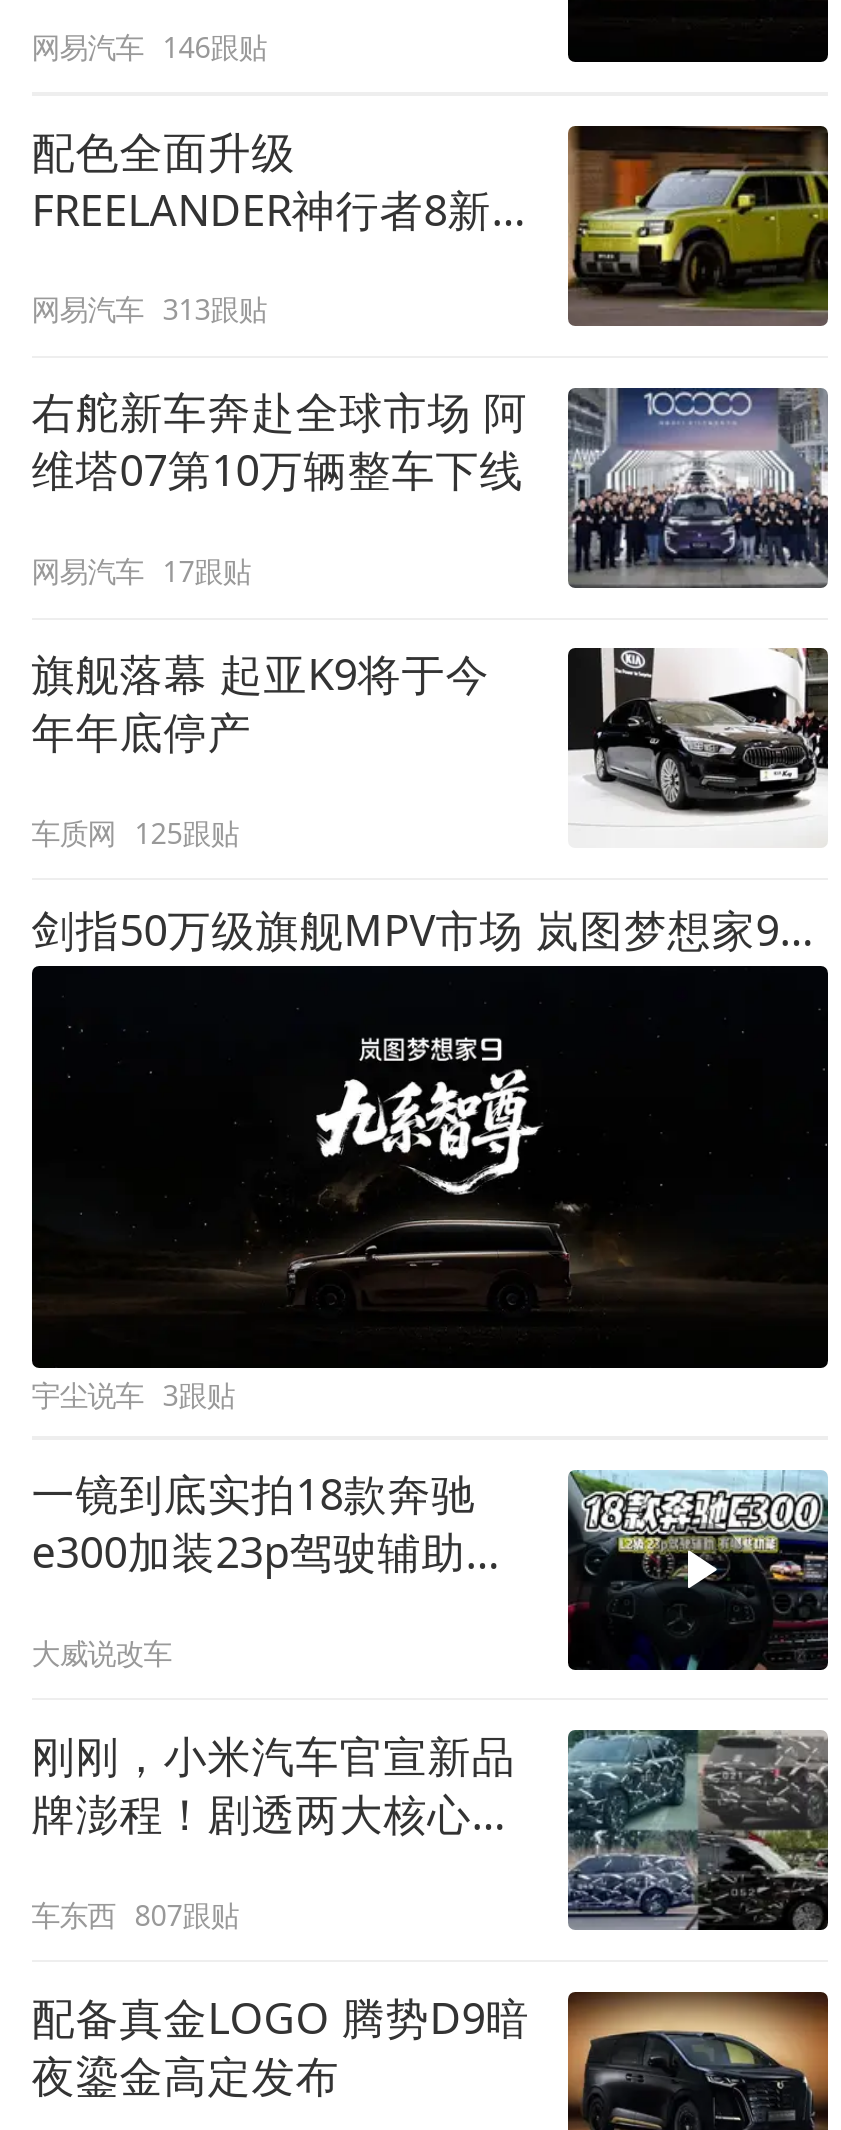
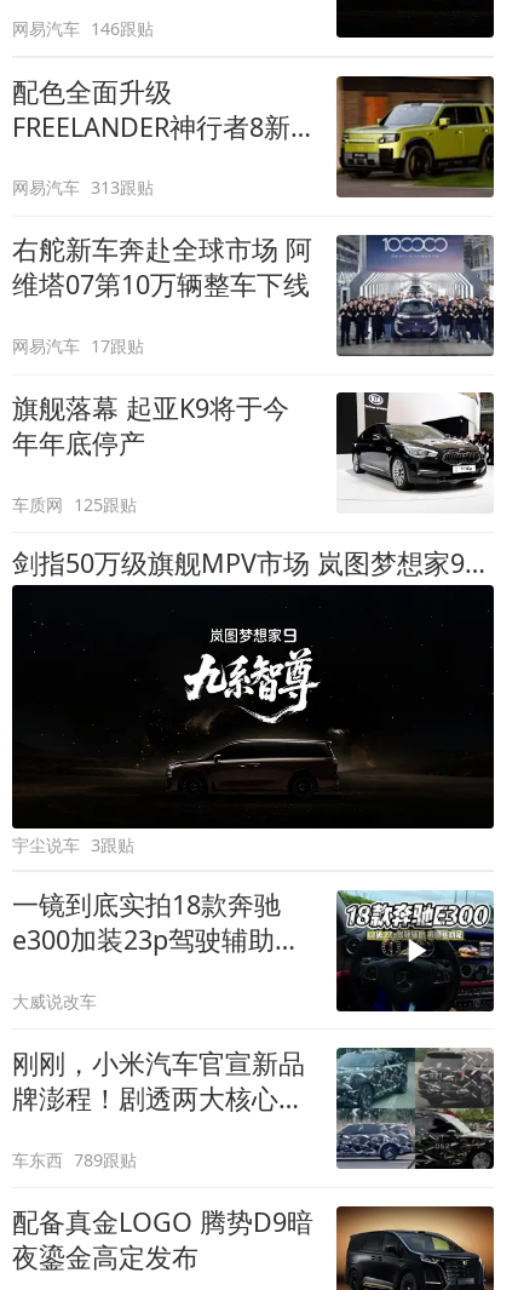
[31,1895,239,1933] 车东西 807跟贴 -> [12,1148,137,1171] 车东西 789跟贴

